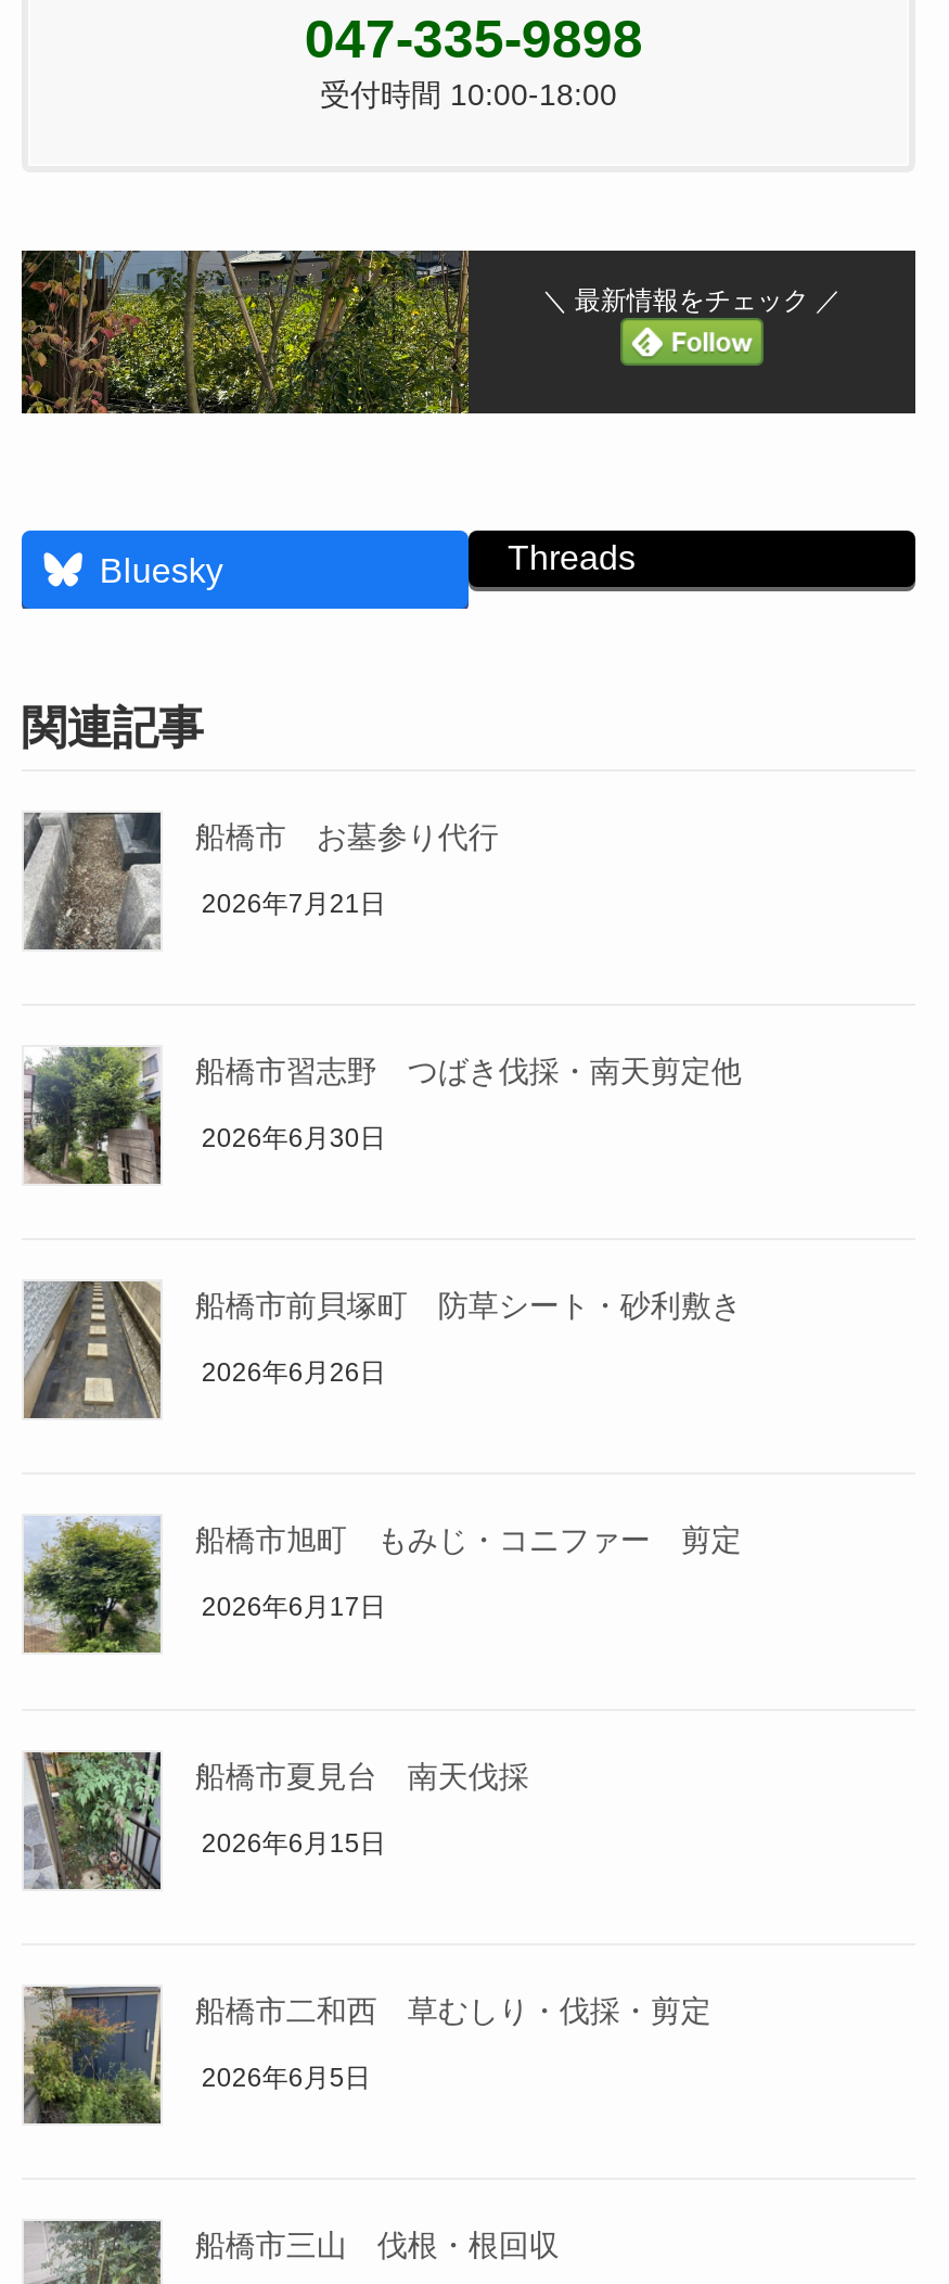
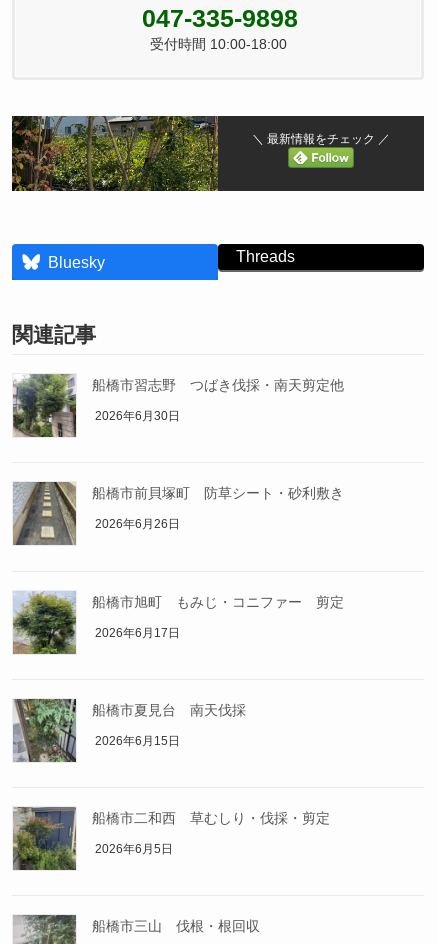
[24,812,499,948] [image] | 船橋市 お墓参り代行 | 2026年7月21日 -> none

